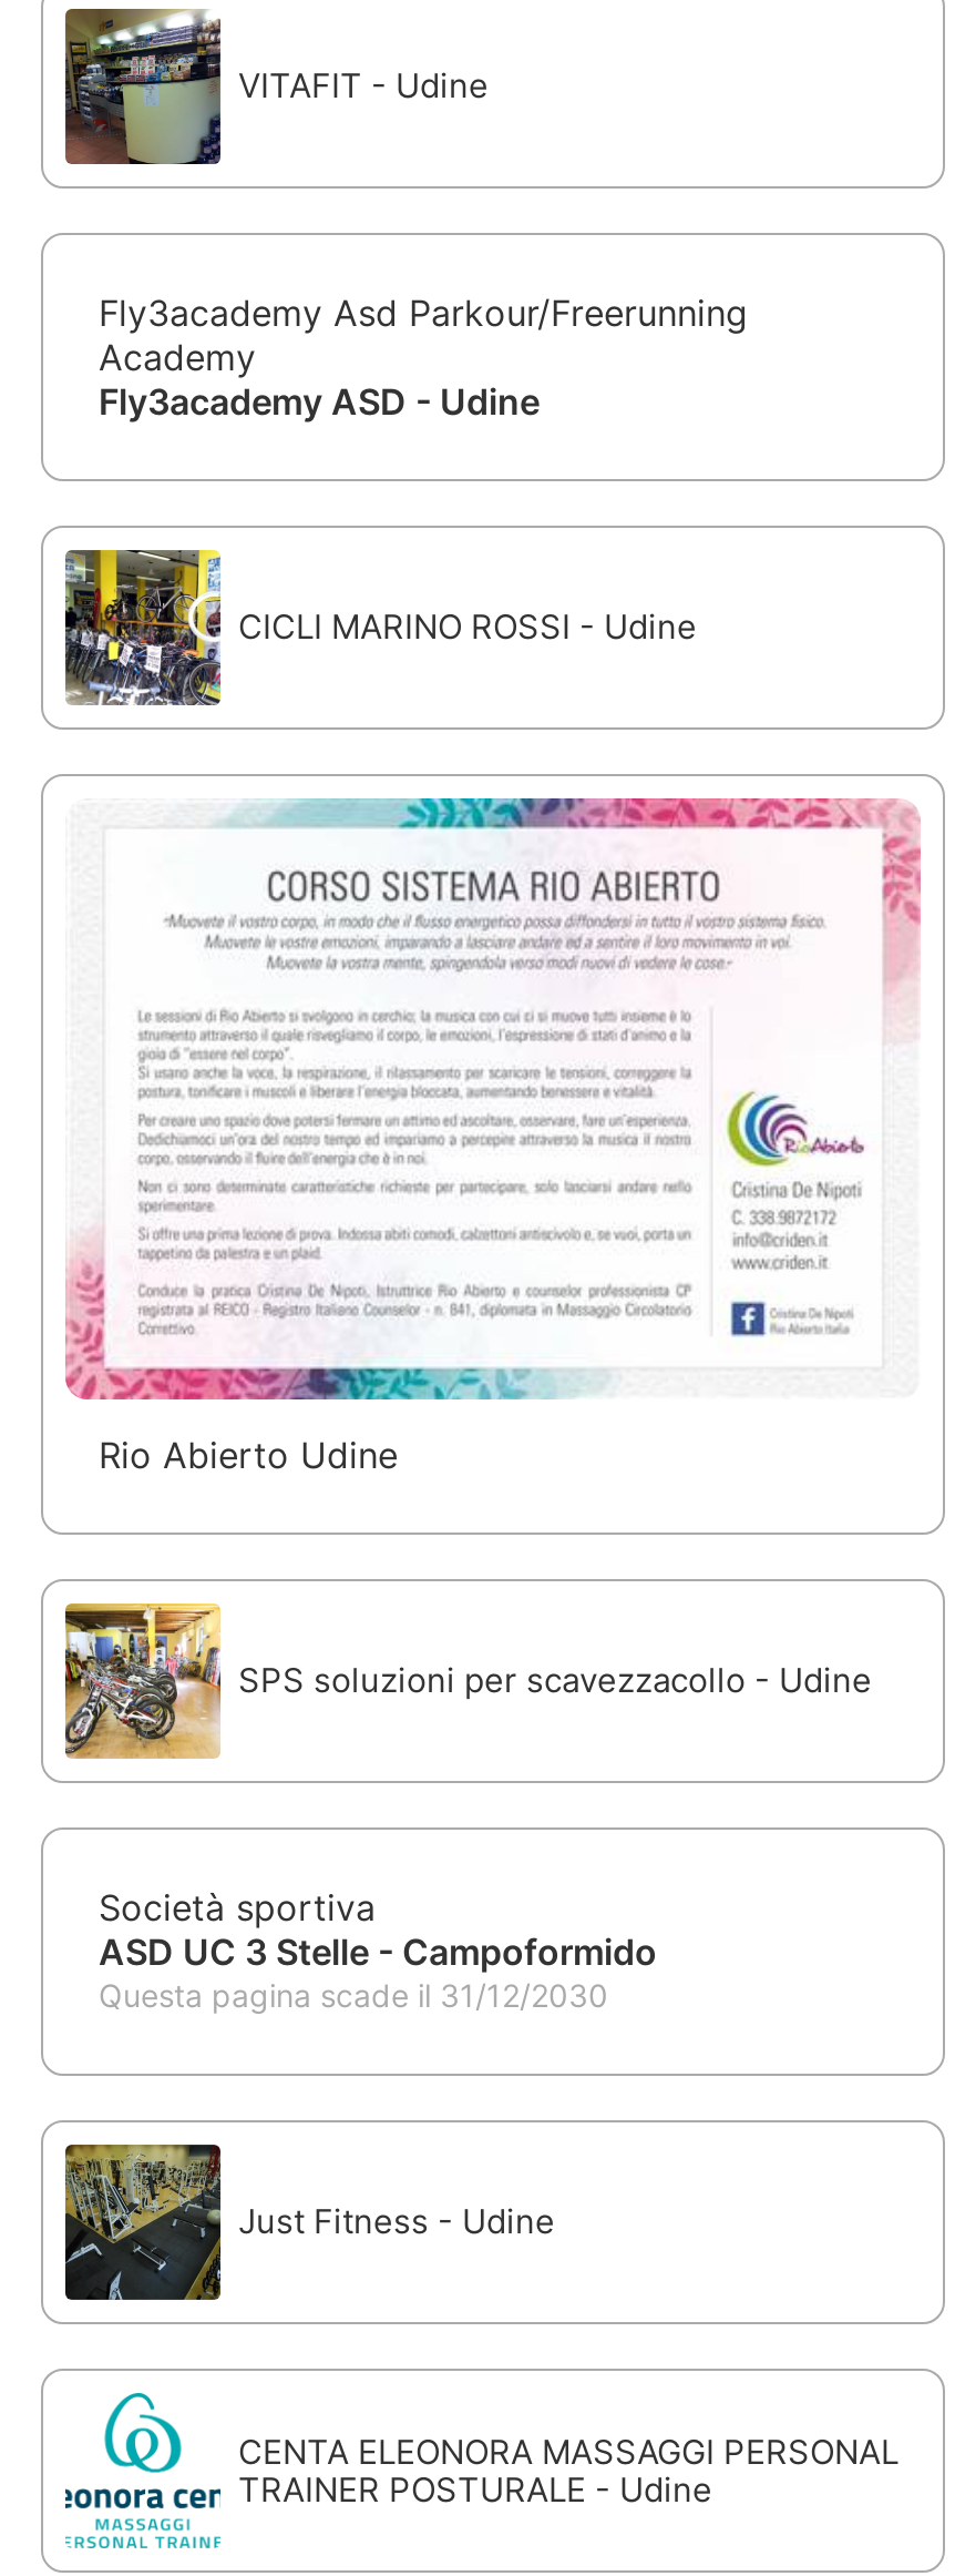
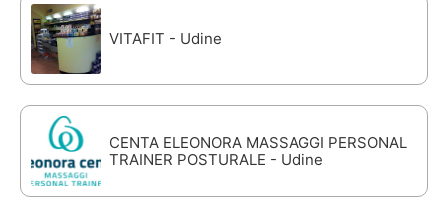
[99,290,748,423] Fly3academy Asd Parkour/Freerunning | Academy | Fly3academy ASD - Udine -> none
[63,548,697,707] [image] | CICLI MARINO ROSSI - Udine -> none
[63,796,923,1477] [image] | Rio Abierto Udine -> none
[63,1601,872,1759] [image] | SPS soluzioni per scavezzacollo - Udine -> none
[99,1885,657,2014] Società sportiva | ASD UC 3 Stelle - Campoformido | Questa pagina scade il 31/12/2030 -> none
[63,2142,555,2302] [image] | Just Fitness - Udine -> none

